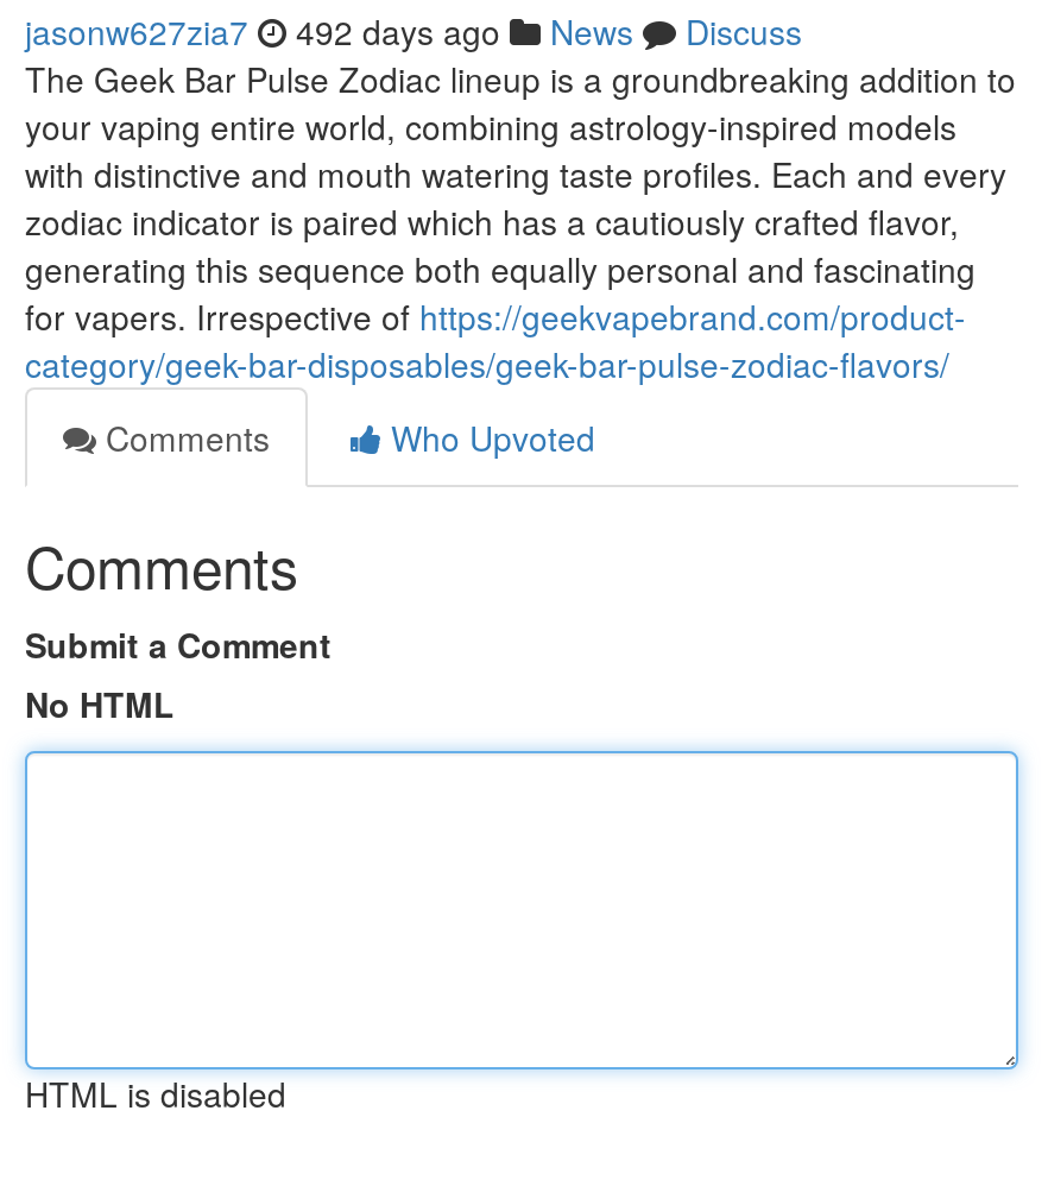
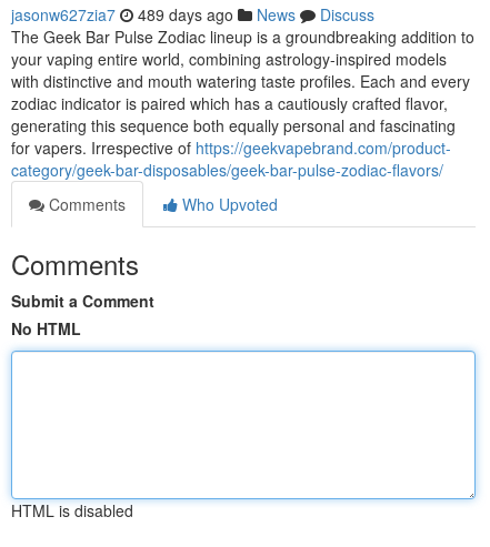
[25,7,802,55] jasonw627zia7 492 days ago News Discuss -> [11,3,374,26] jasonw627zia7 489 days ago News Discuss

